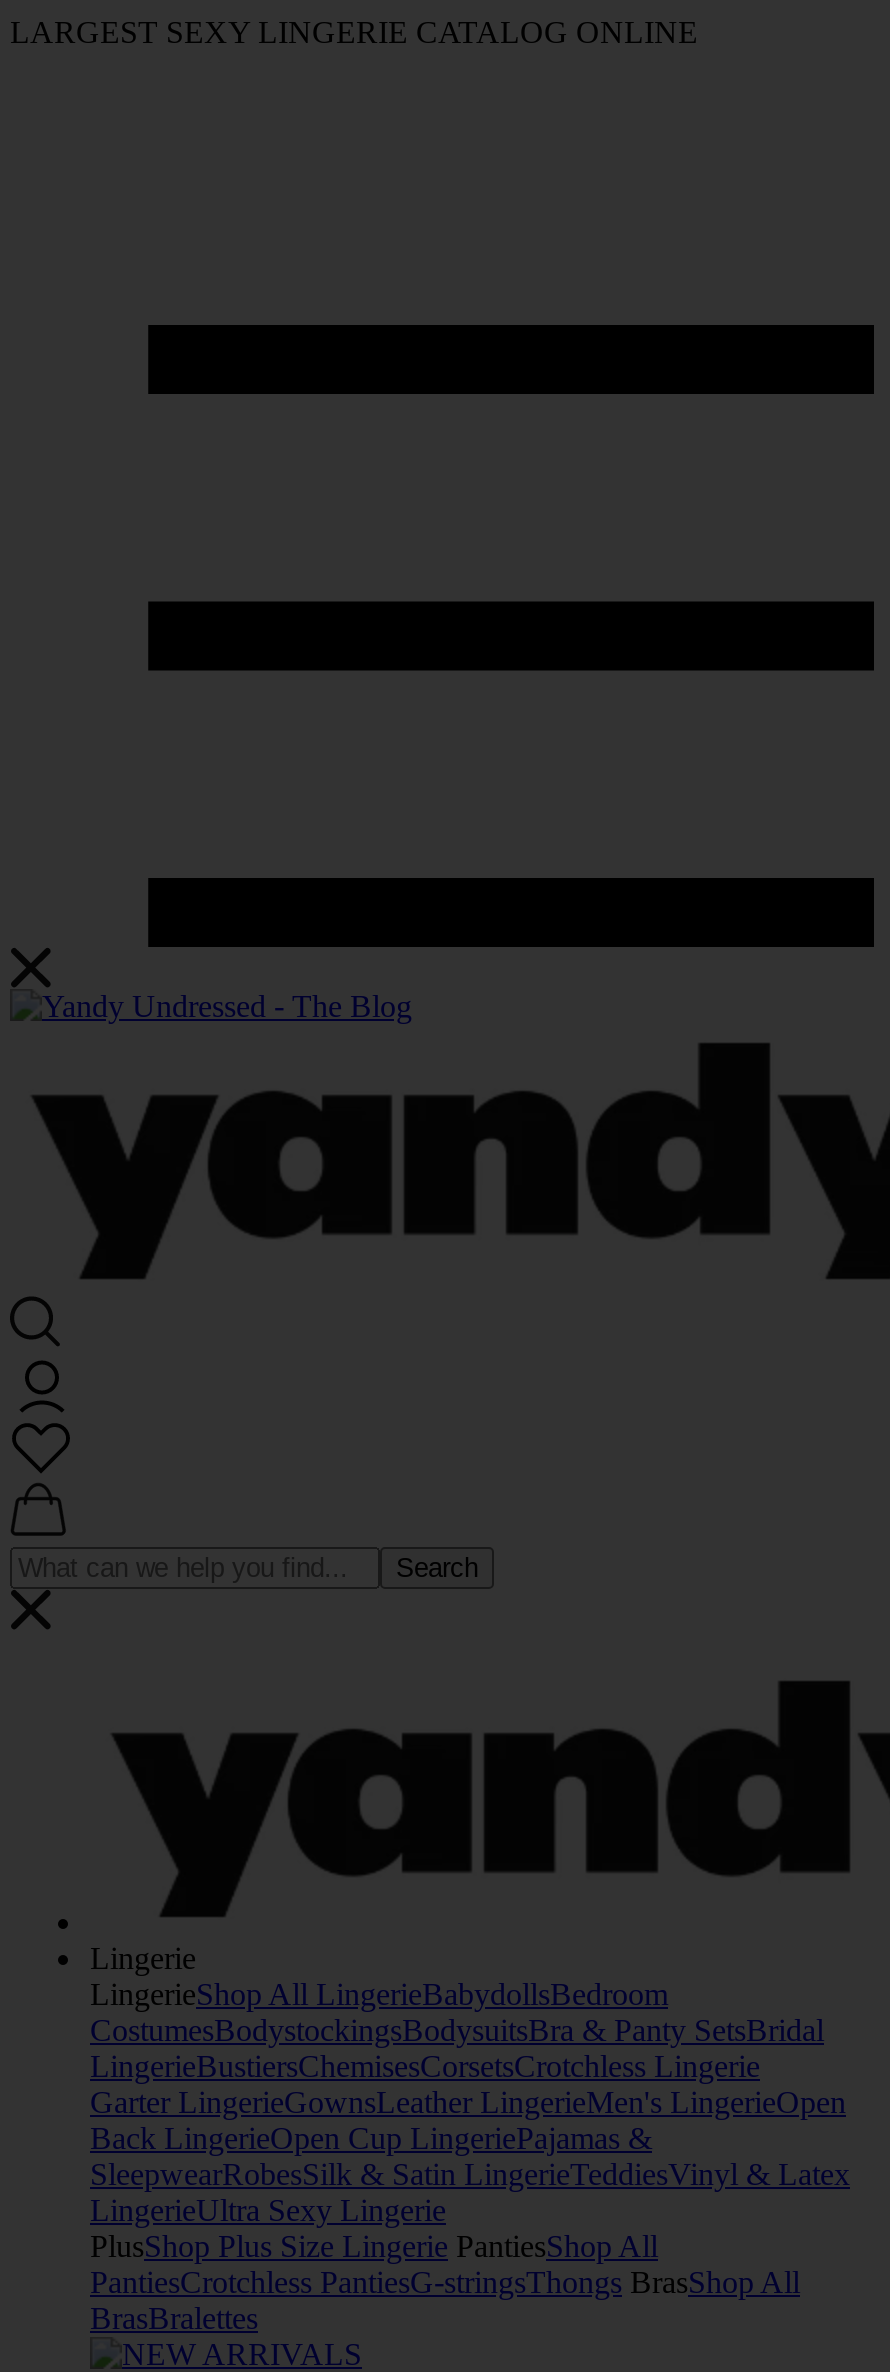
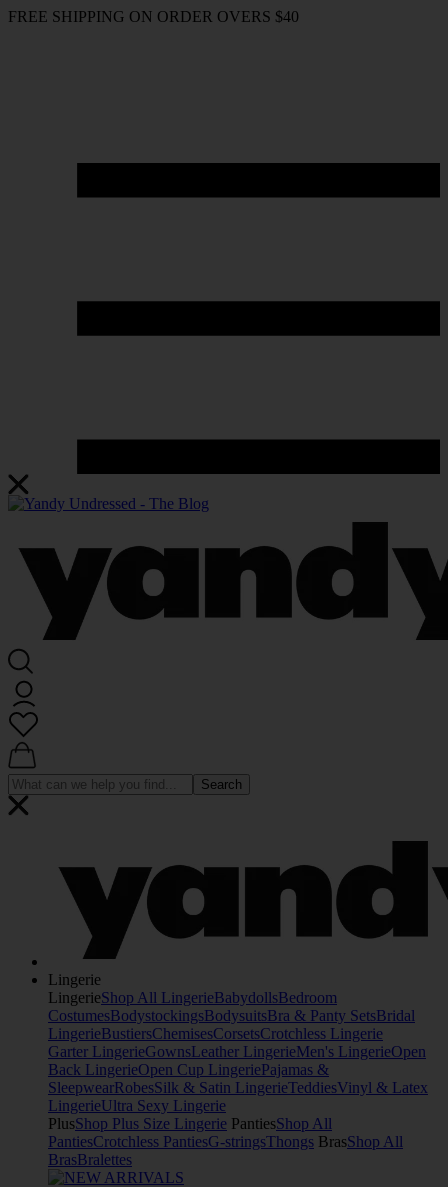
[10,15,698,49] LARGEST SEXY LINGERIE CATALOG ONLINE -> [8,8,299,25] FREE SHIPPING ON ORDER OVERS $40

